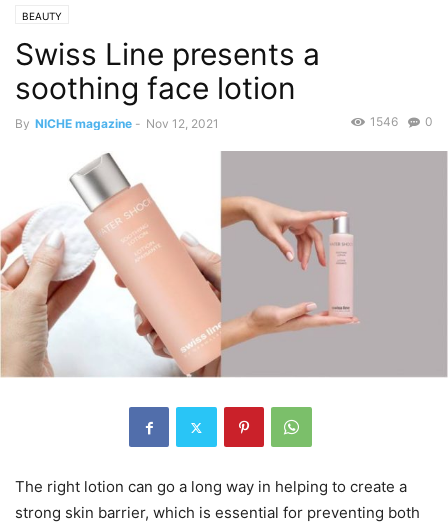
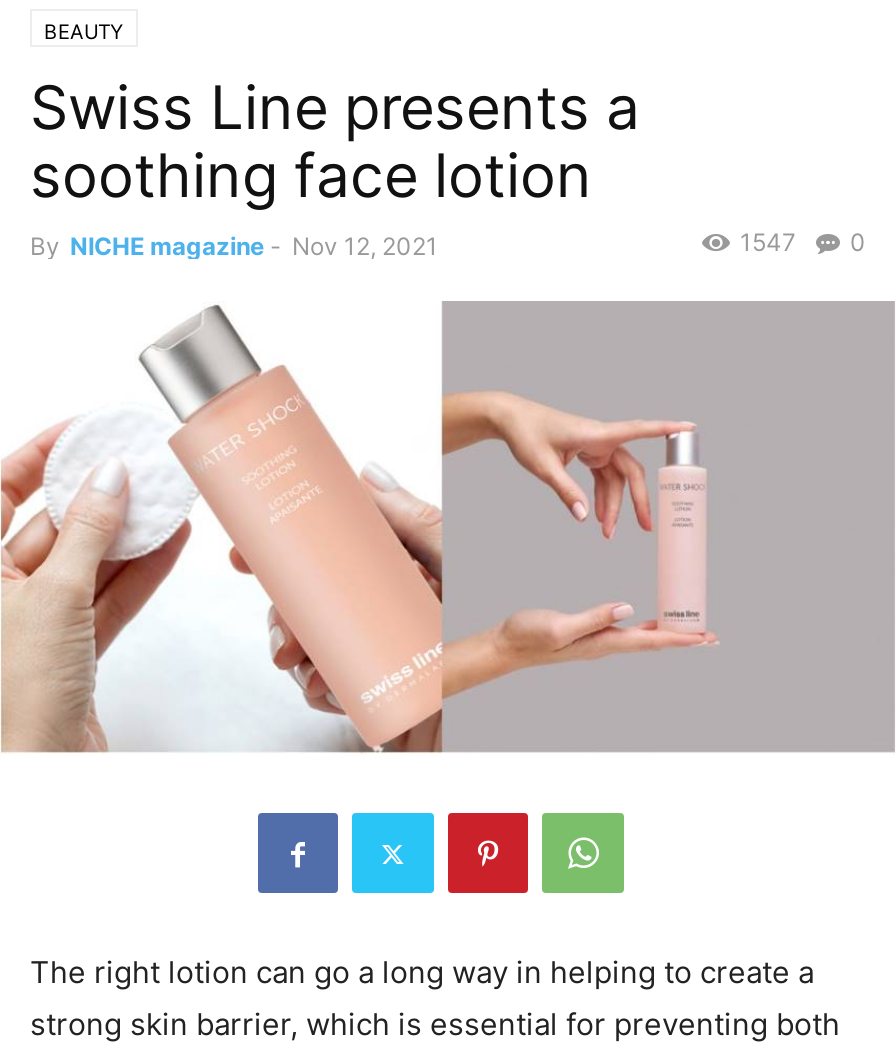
[370,114,433,129] 1546 0 -> [740,227,866,257] 1547 0

